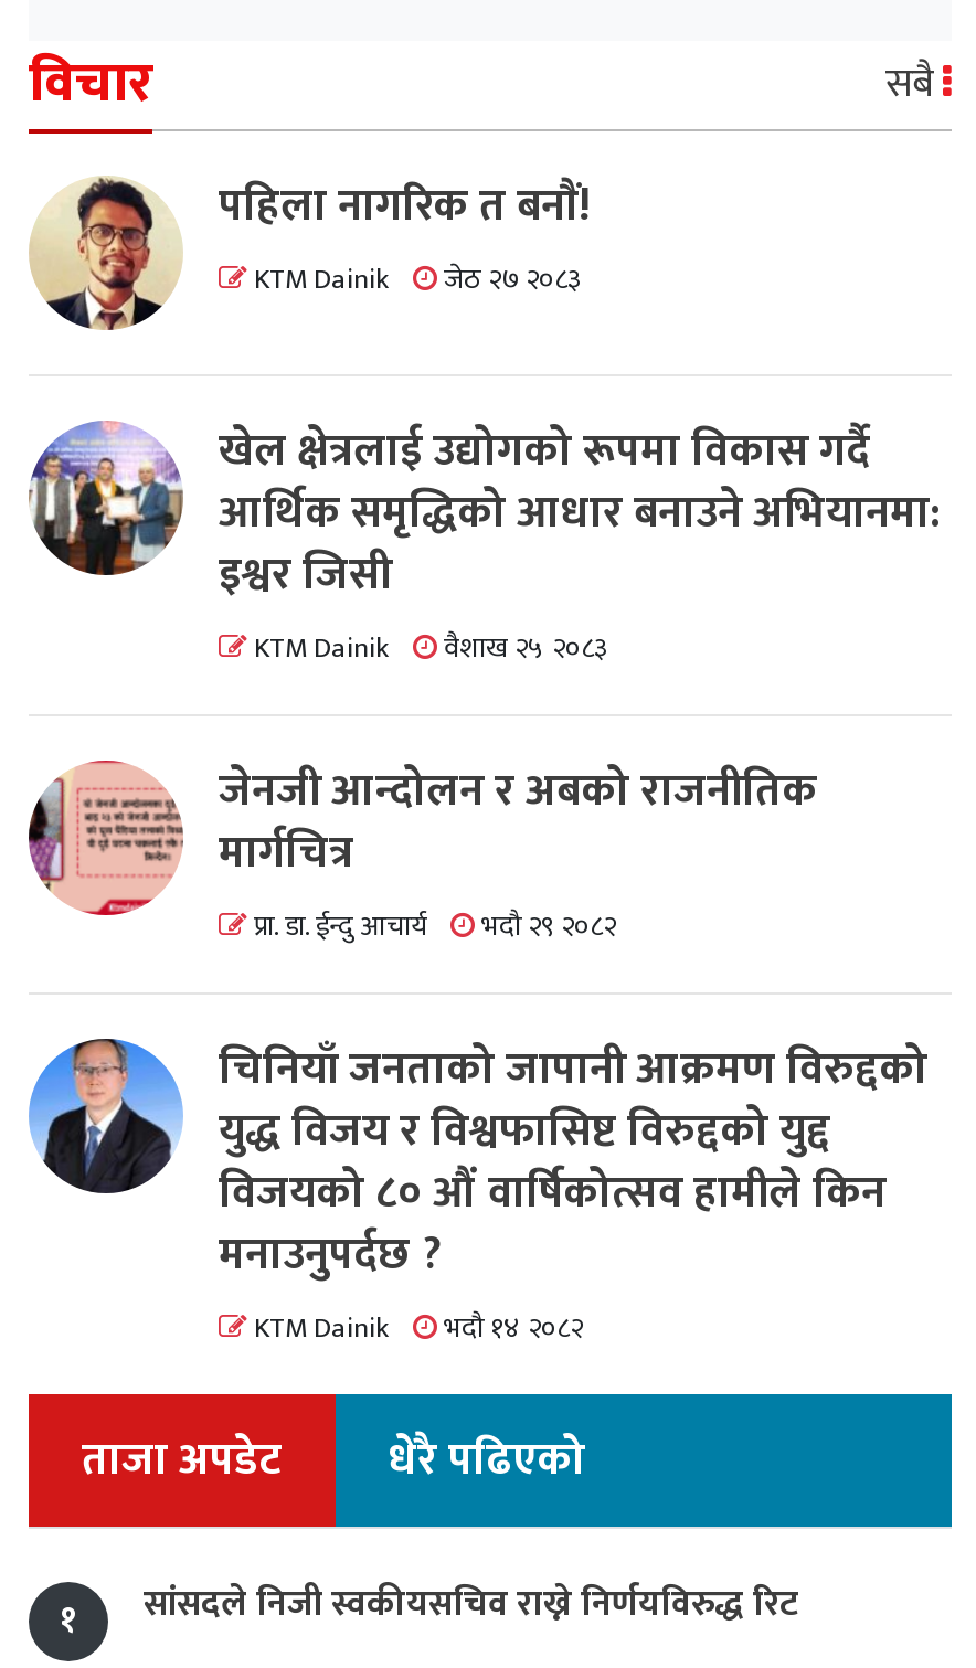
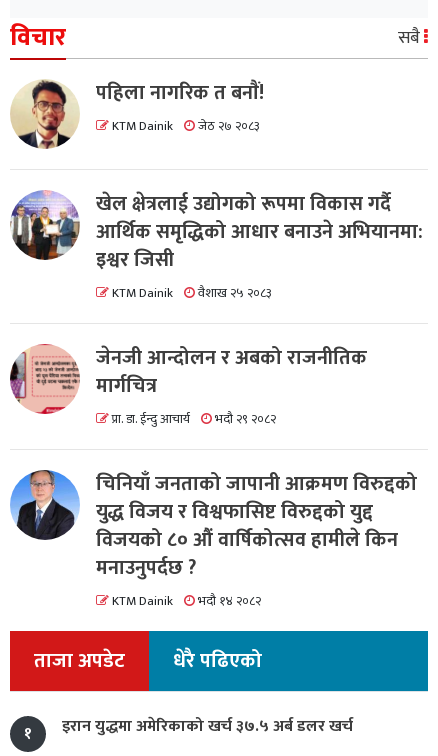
[144,1574,799,1634] सांसदले निजी स्वकीयसचिव राख्ने निर्णयविरुद्ध रिट -> [62,713,353,740] इरान युद्धमा अमेरिकाको खर्च ३७.५ अर्ब डलर खर्च

